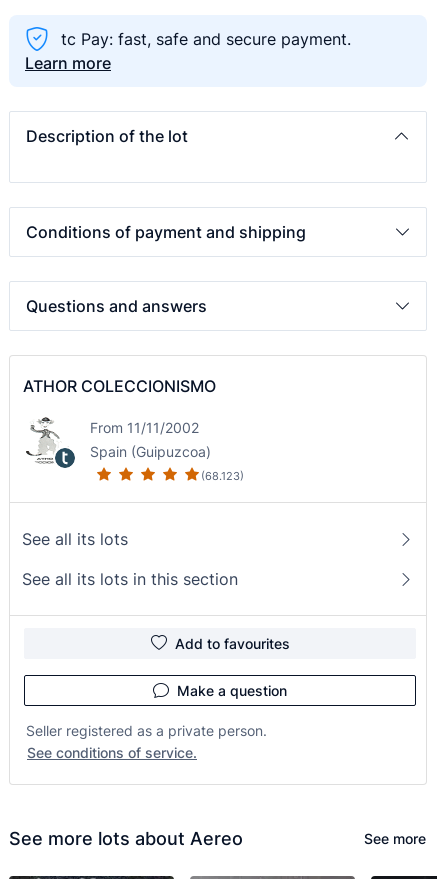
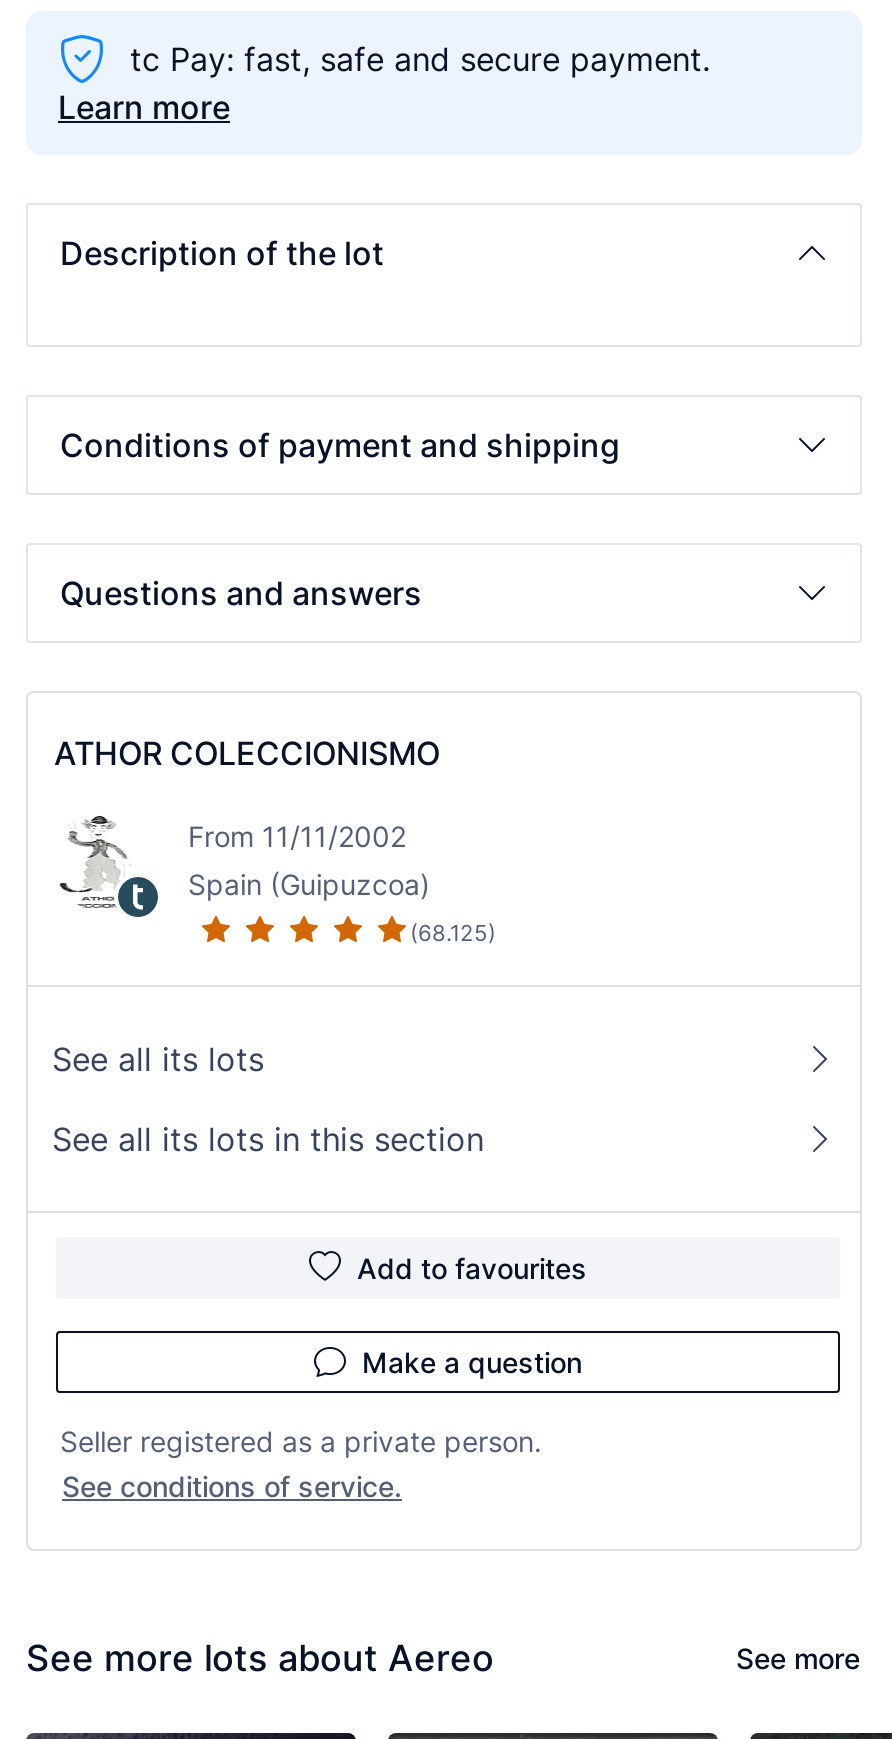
[201,469,244,483] (68.123) -> [410,918,496,946] (68.125)

